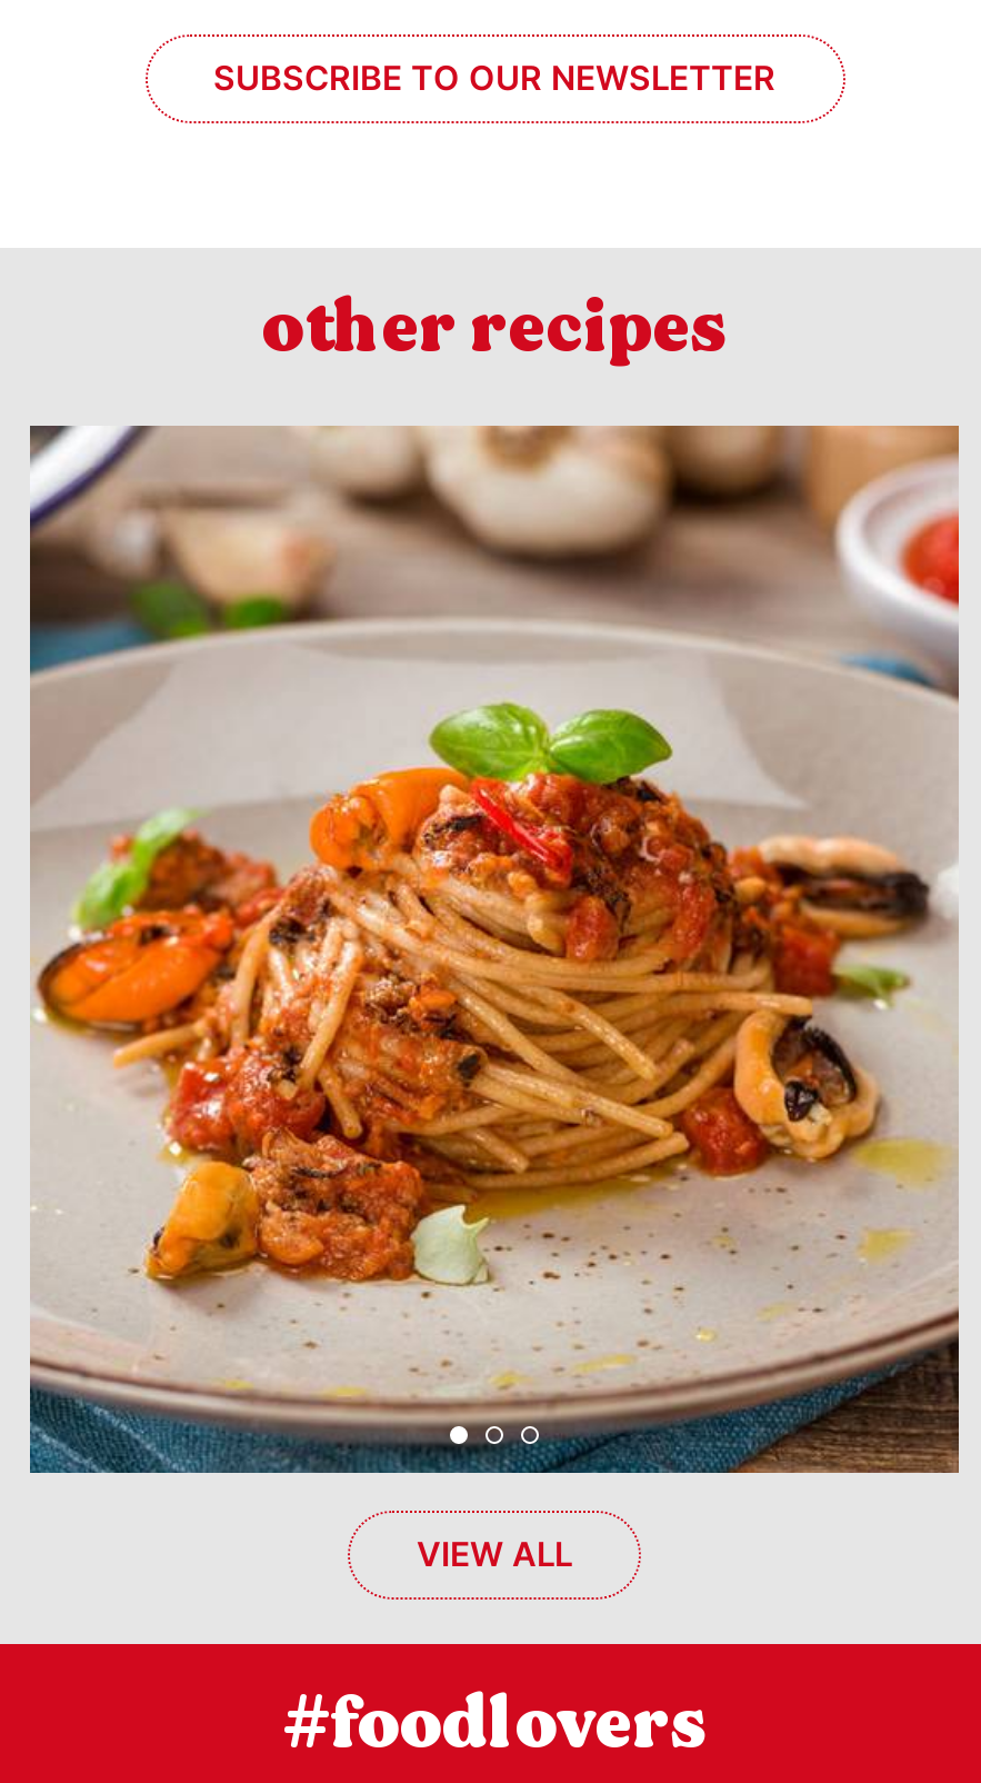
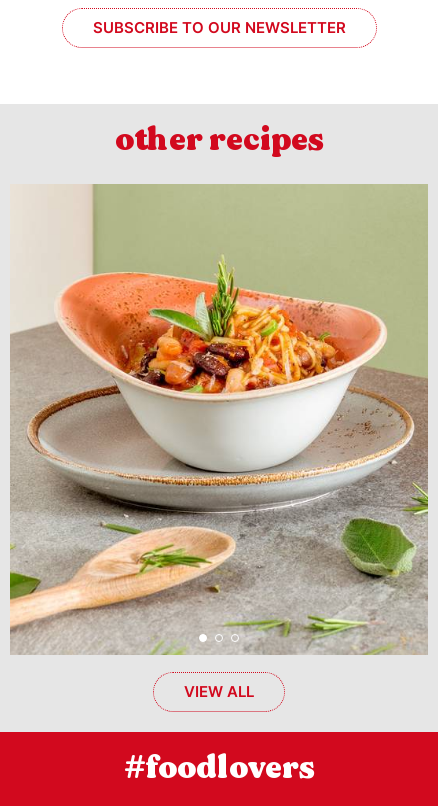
[28,424,961,1475] [image] -> [9,184,429,656] [image]

